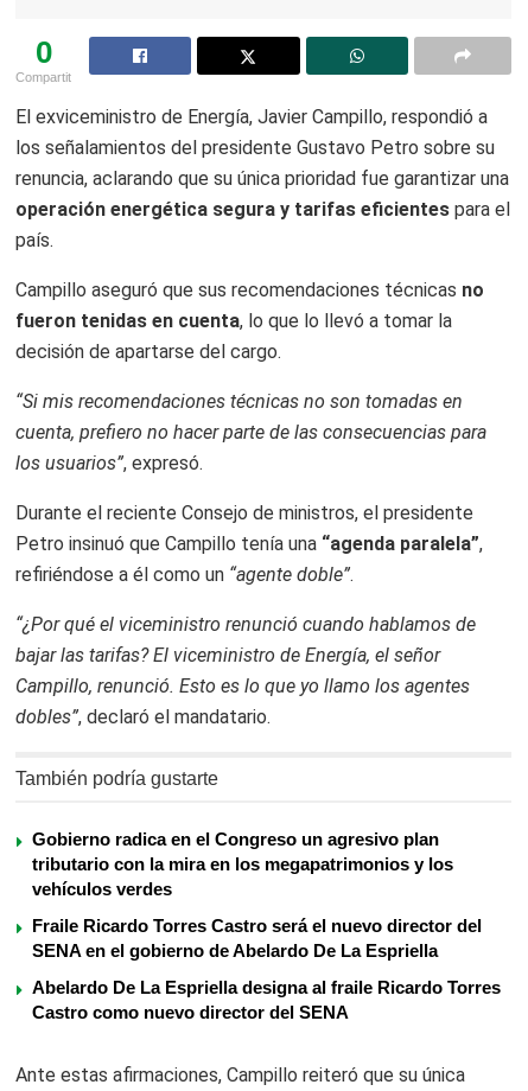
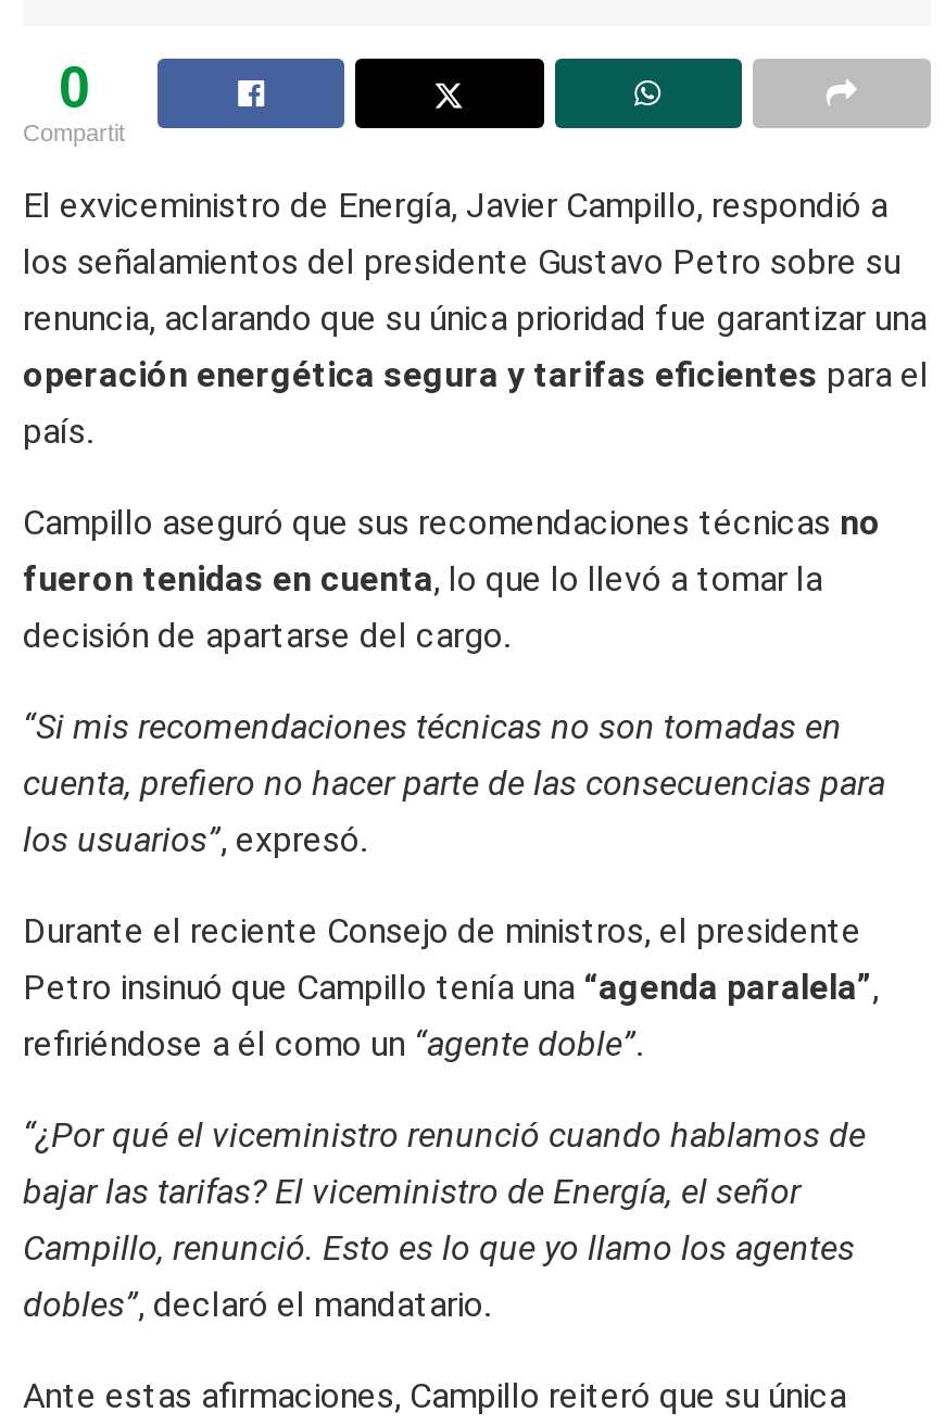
[15,769,501,1023] También podría gustarte | Gobierno radica en el Congreso un agresivo plan | tributario con la mira en los megapatrimonios y los | vehículos verdes | Fraile Ricardo Torres Castro será el nuevo director del | SENA en el gobierno de Abelardo De La Espriella | Abelardo De La Espriella designa al fraile Ricardo Torres | Castro como nuevo director del SENA -> none

